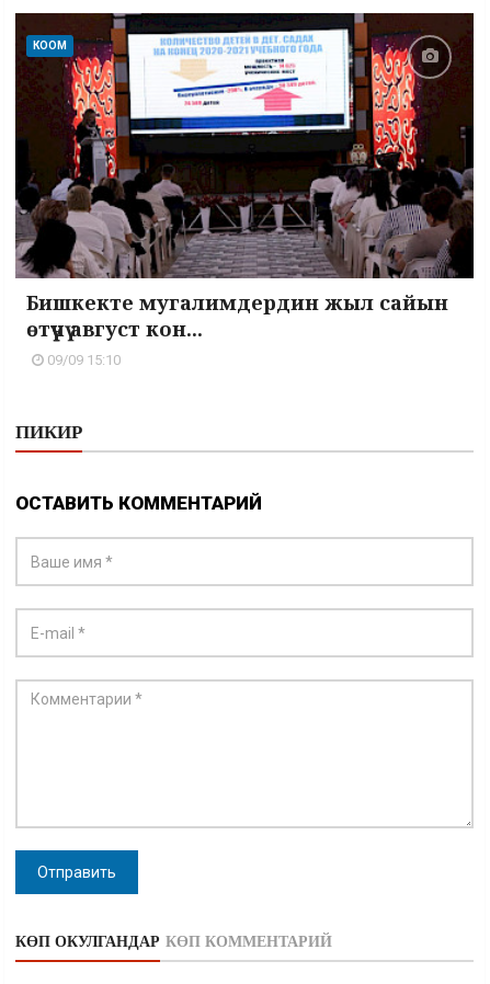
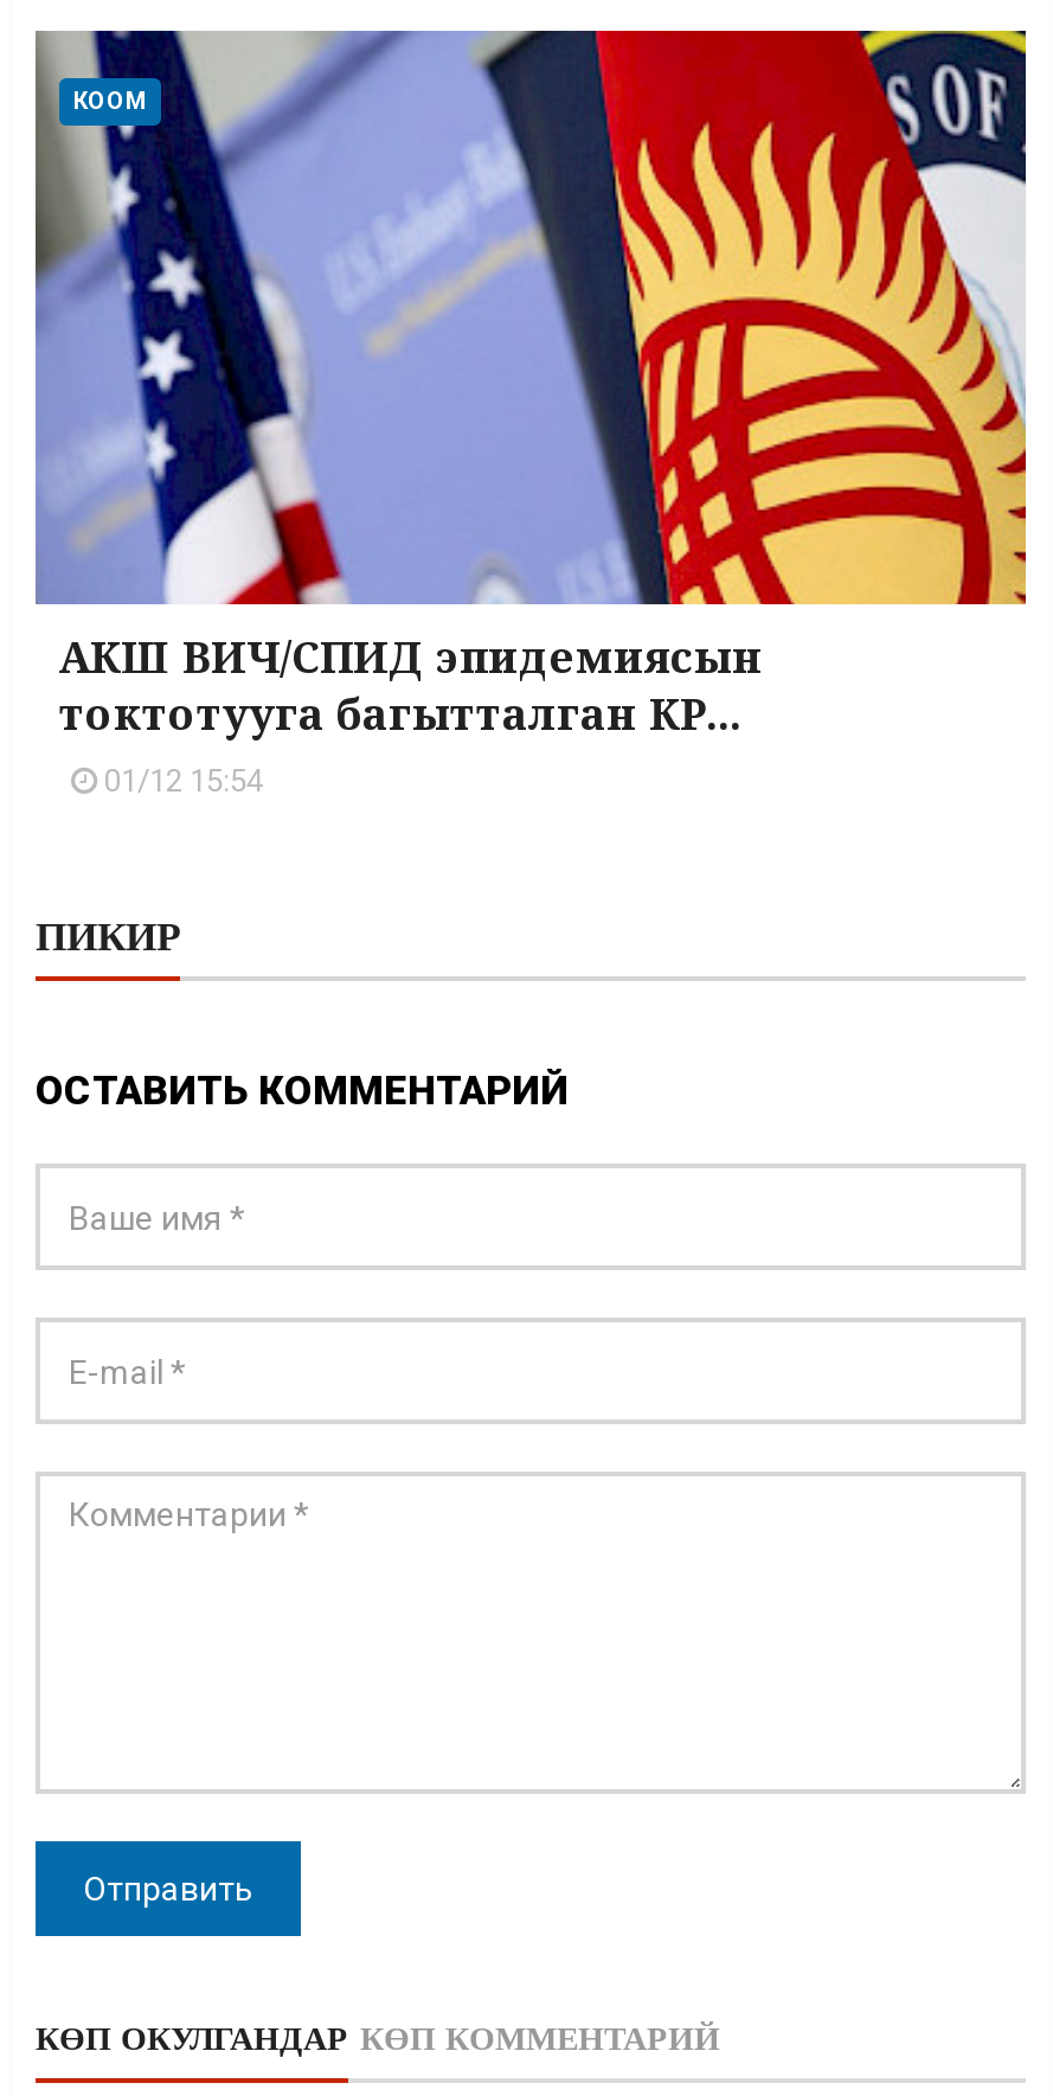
[14,12,475,368] [image] | Бишкекте мугалимдердин жыл сайын | өтүүчү август кон... | 09/09 15:10 -> [33,28,1028,799] [image] | АКШ ВИЧ/СПИД эпидемиясын | токтотууга багытталган КР... | 01/12 15:54

